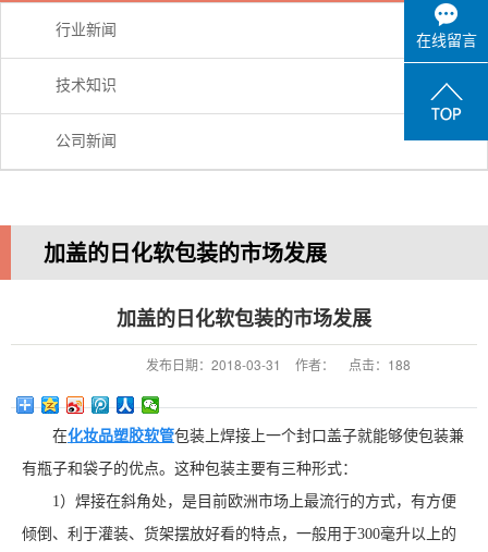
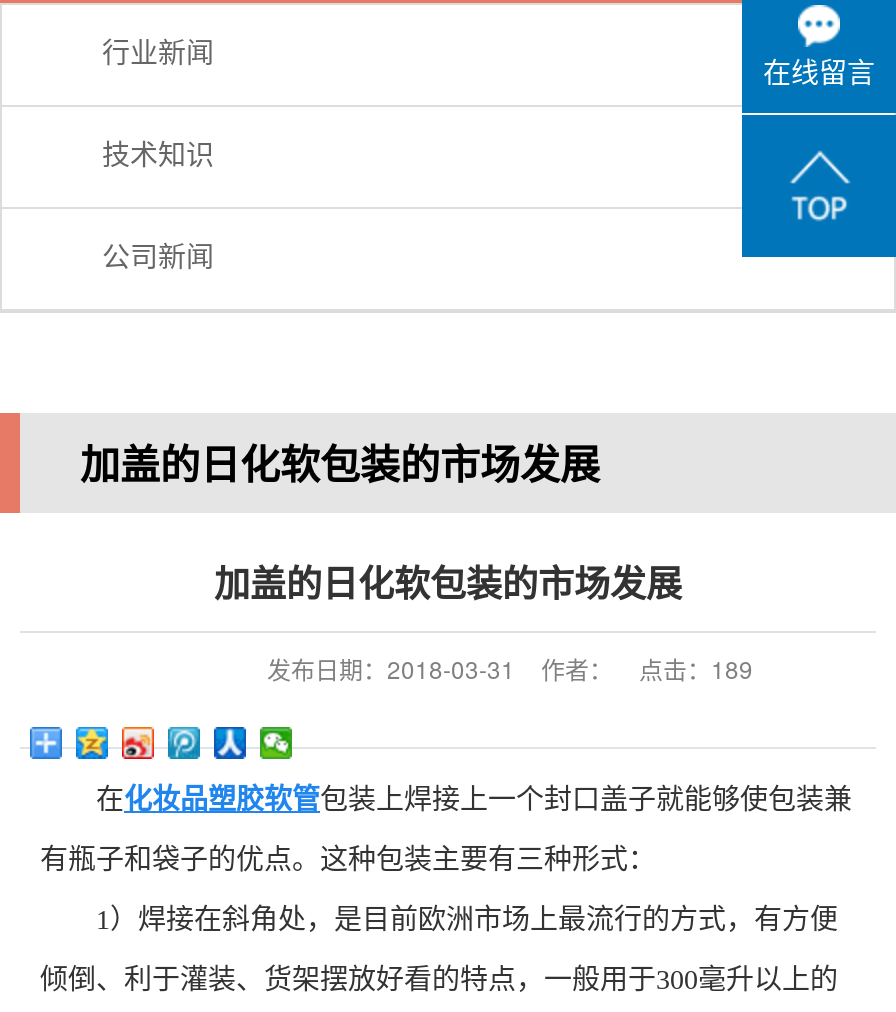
[145,355,410,374] 发布日期：2018-03-31 作者： 点击：188 -> [267,652,753,686] 发布日期：2018-03-31 作者： 点击：189

